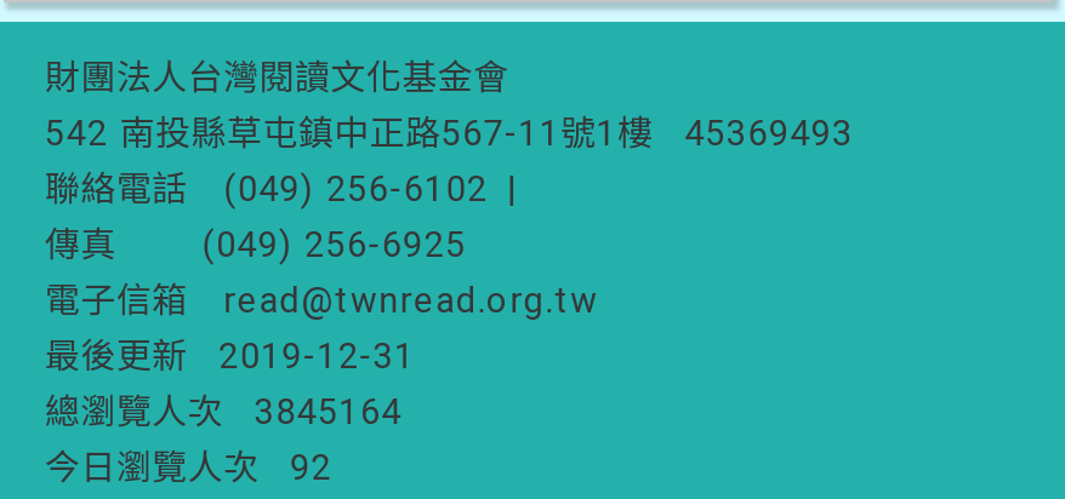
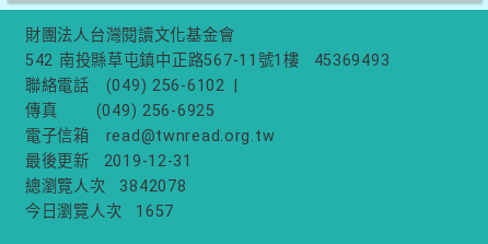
[45,392,402,434] 總瀏覽人次 3845164 -> [25,177,186,196] 總瀏覽人次 3842078
[45,448,332,489] 今日瀏覽人次 92 -> [25,202,174,221] 今日瀏覽人次 1657

